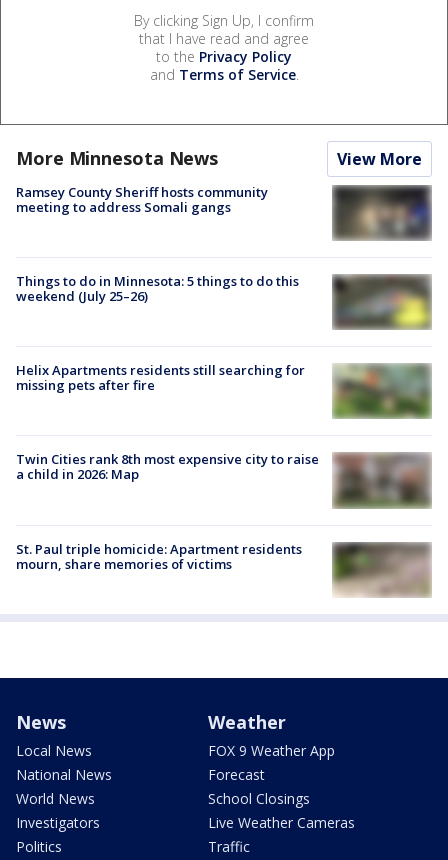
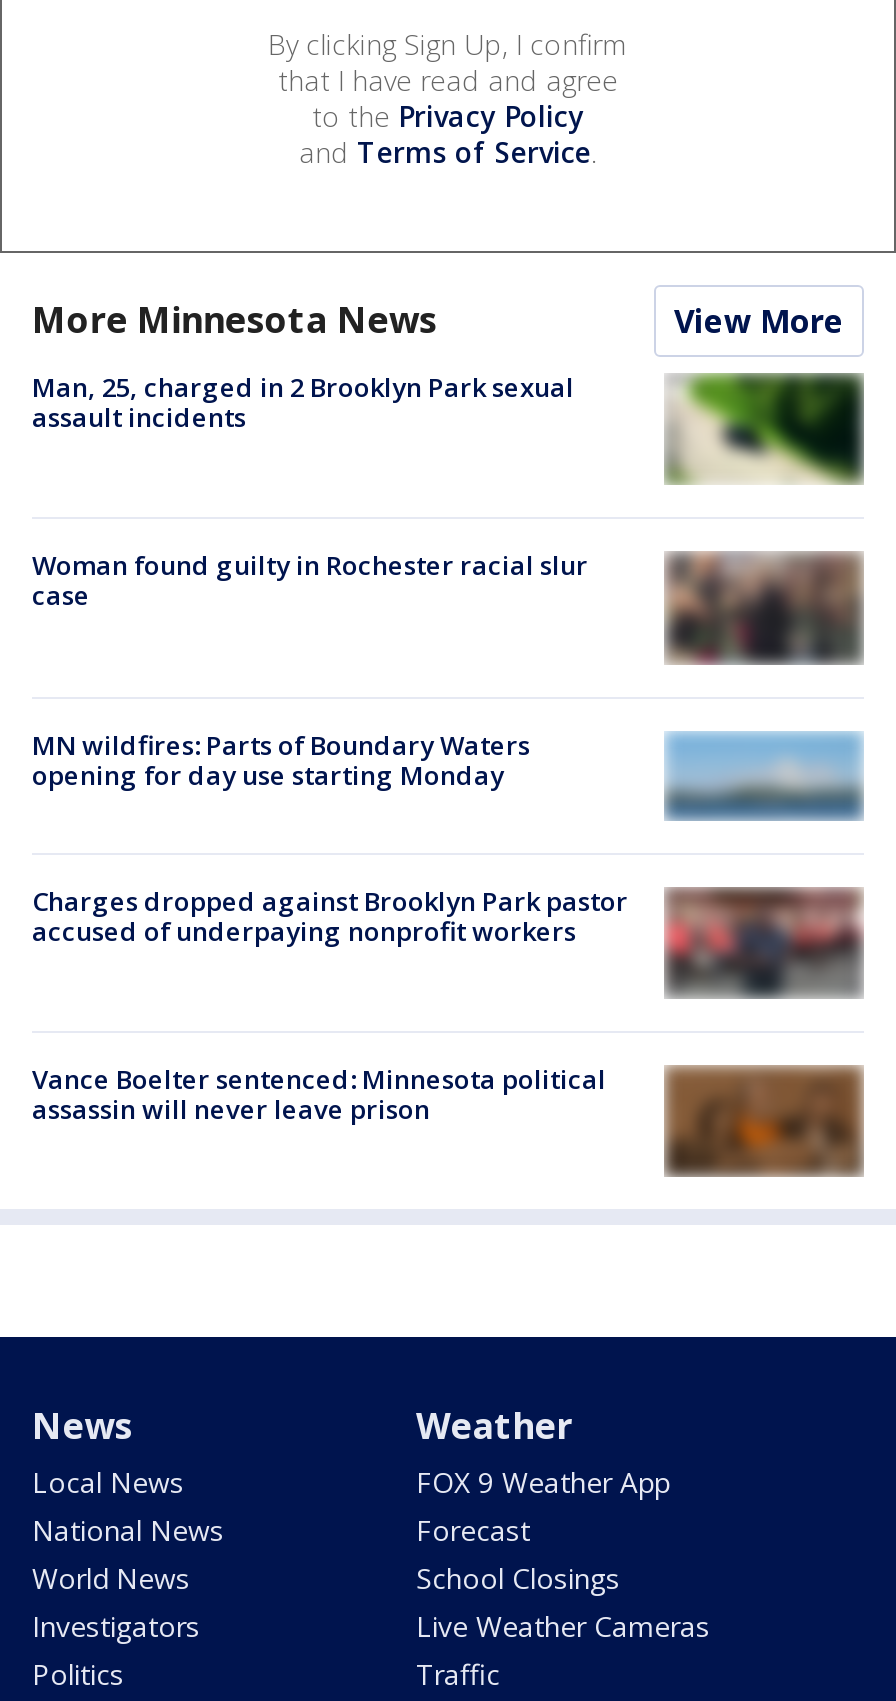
[16,182,268,215] Ramsey County Sheriff hosts community | meeting to address Somali gangs -> [32,369,574,435] Man, 25, charged in 2 Brooklyn Park sexual | assault incidents
[332,185,432,241] [image] -> [666,372,862,484] [image]
[16,272,431,330] [image] | Things to do in Minnesota: 5 things to do this | weekend (July 25–26) -> [32,548,862,664] [image] | Woman found guilty in Rochester racial slur | case
[16,361,305,394] Helix Apartments residents still searching for | missing pets after fire -> [32,726,530,792] MN wildfires: Parts of Boundary Waters | opening for day use starting Monday
[333,363,432,419] [image] -> [666,730,864,820] [image]
[16,450,428,509] [image] | Twin Cities rank 8th most expensive city to raise | a child in 2026: Map -> [32,882,860,994] [image] | Charges dropped against Brooklyn Park pastor | accused of underpaying nonprofit workers
[16,539,430,596] [image] | St. Paul triple homicide: Apartment residents | mourn, share memories of victims -> [32,1061,862,1174] [image] | Vance Boelter sentenced: Minnesota political | assassin will never leave prison

